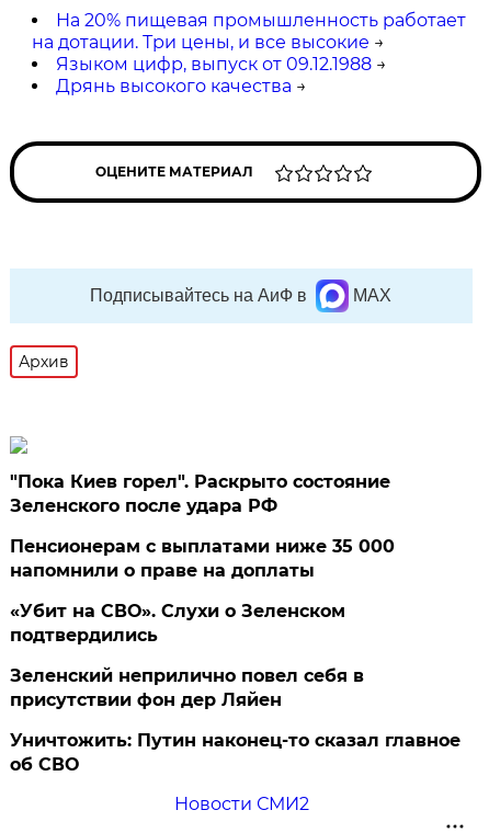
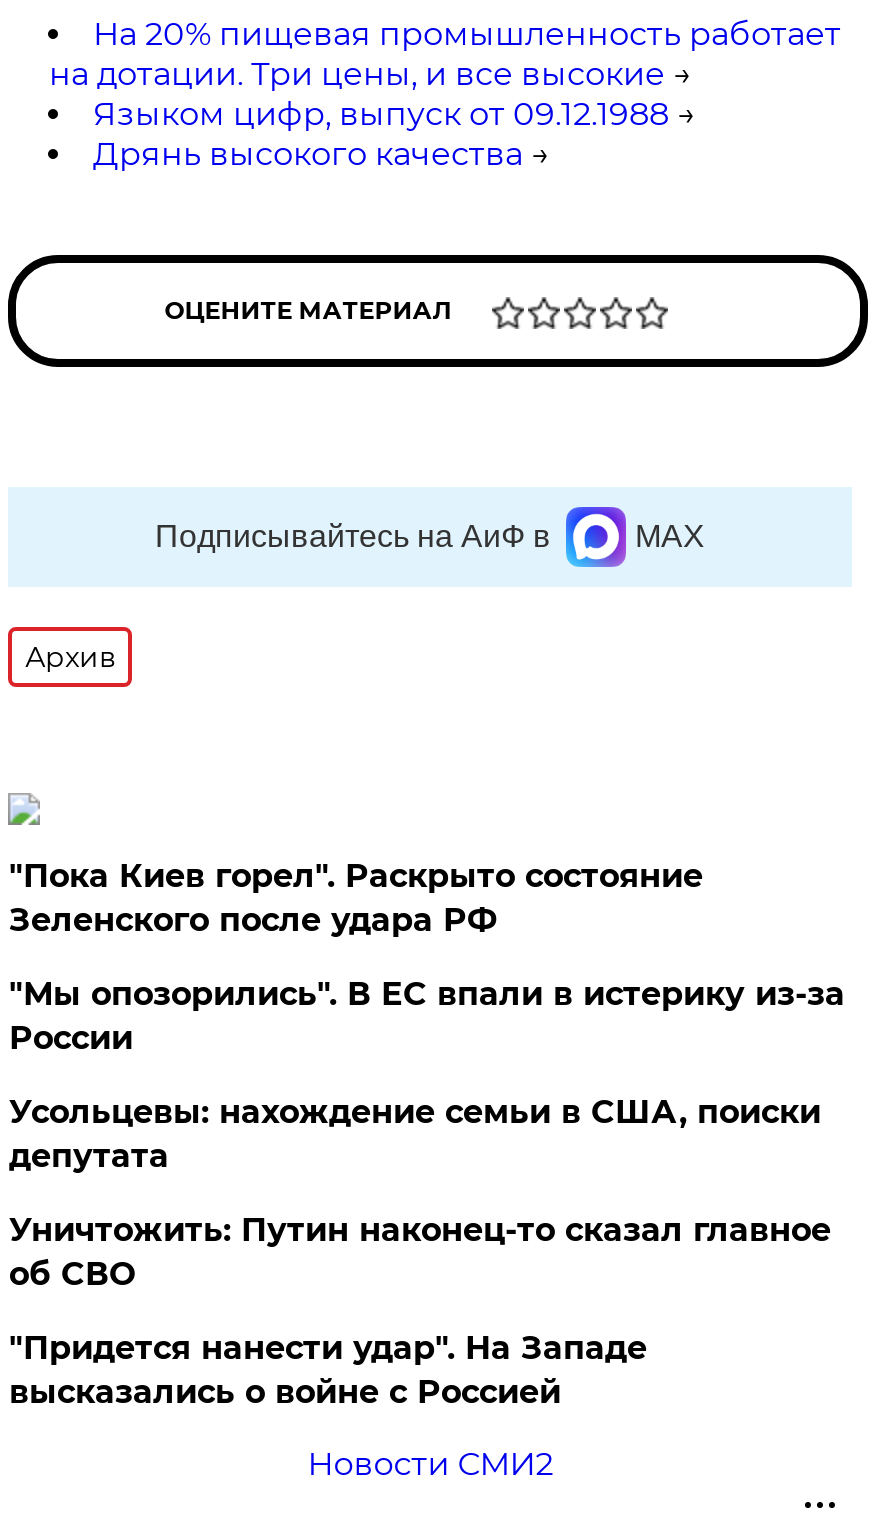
[10,536,395,710] Пенсионерам с выплатами ниже 35 000 | напомнили о праве на доплаты | «Убит на СВО». Слухи о Зеленском | подтвердились | Зеленский неприлично повел cебя в | присутствии фон дер Ляйен -> [9,975,845,1175] "Мы опозорились". В ЕС впали в истерику из-за | России | Усольцевы: нахождение семьи в США, поиски | депутата
moved [10,730,461,775] -> [9,1211,831,1293]: Уничтожить: Путин наконец-то сказал главное | об СВО
none -> [9,1329,647,1411] "Придется нанести удар". На Западе | высказались о войне с Россией

